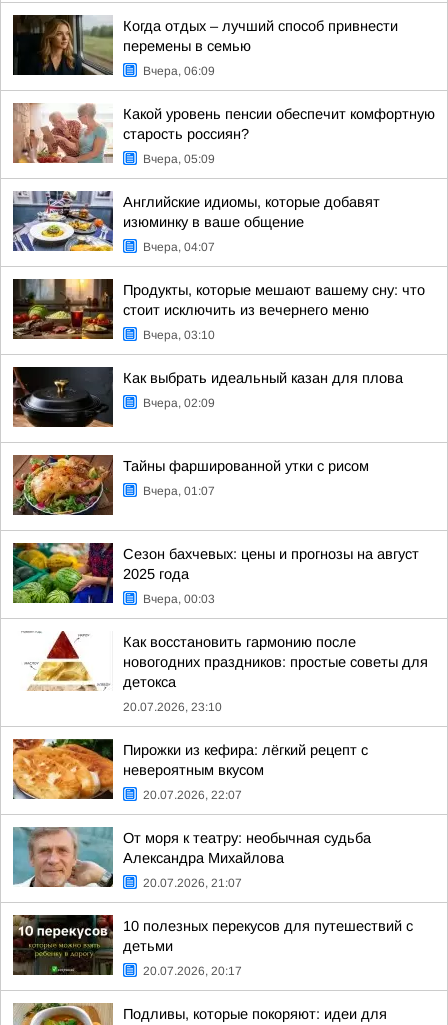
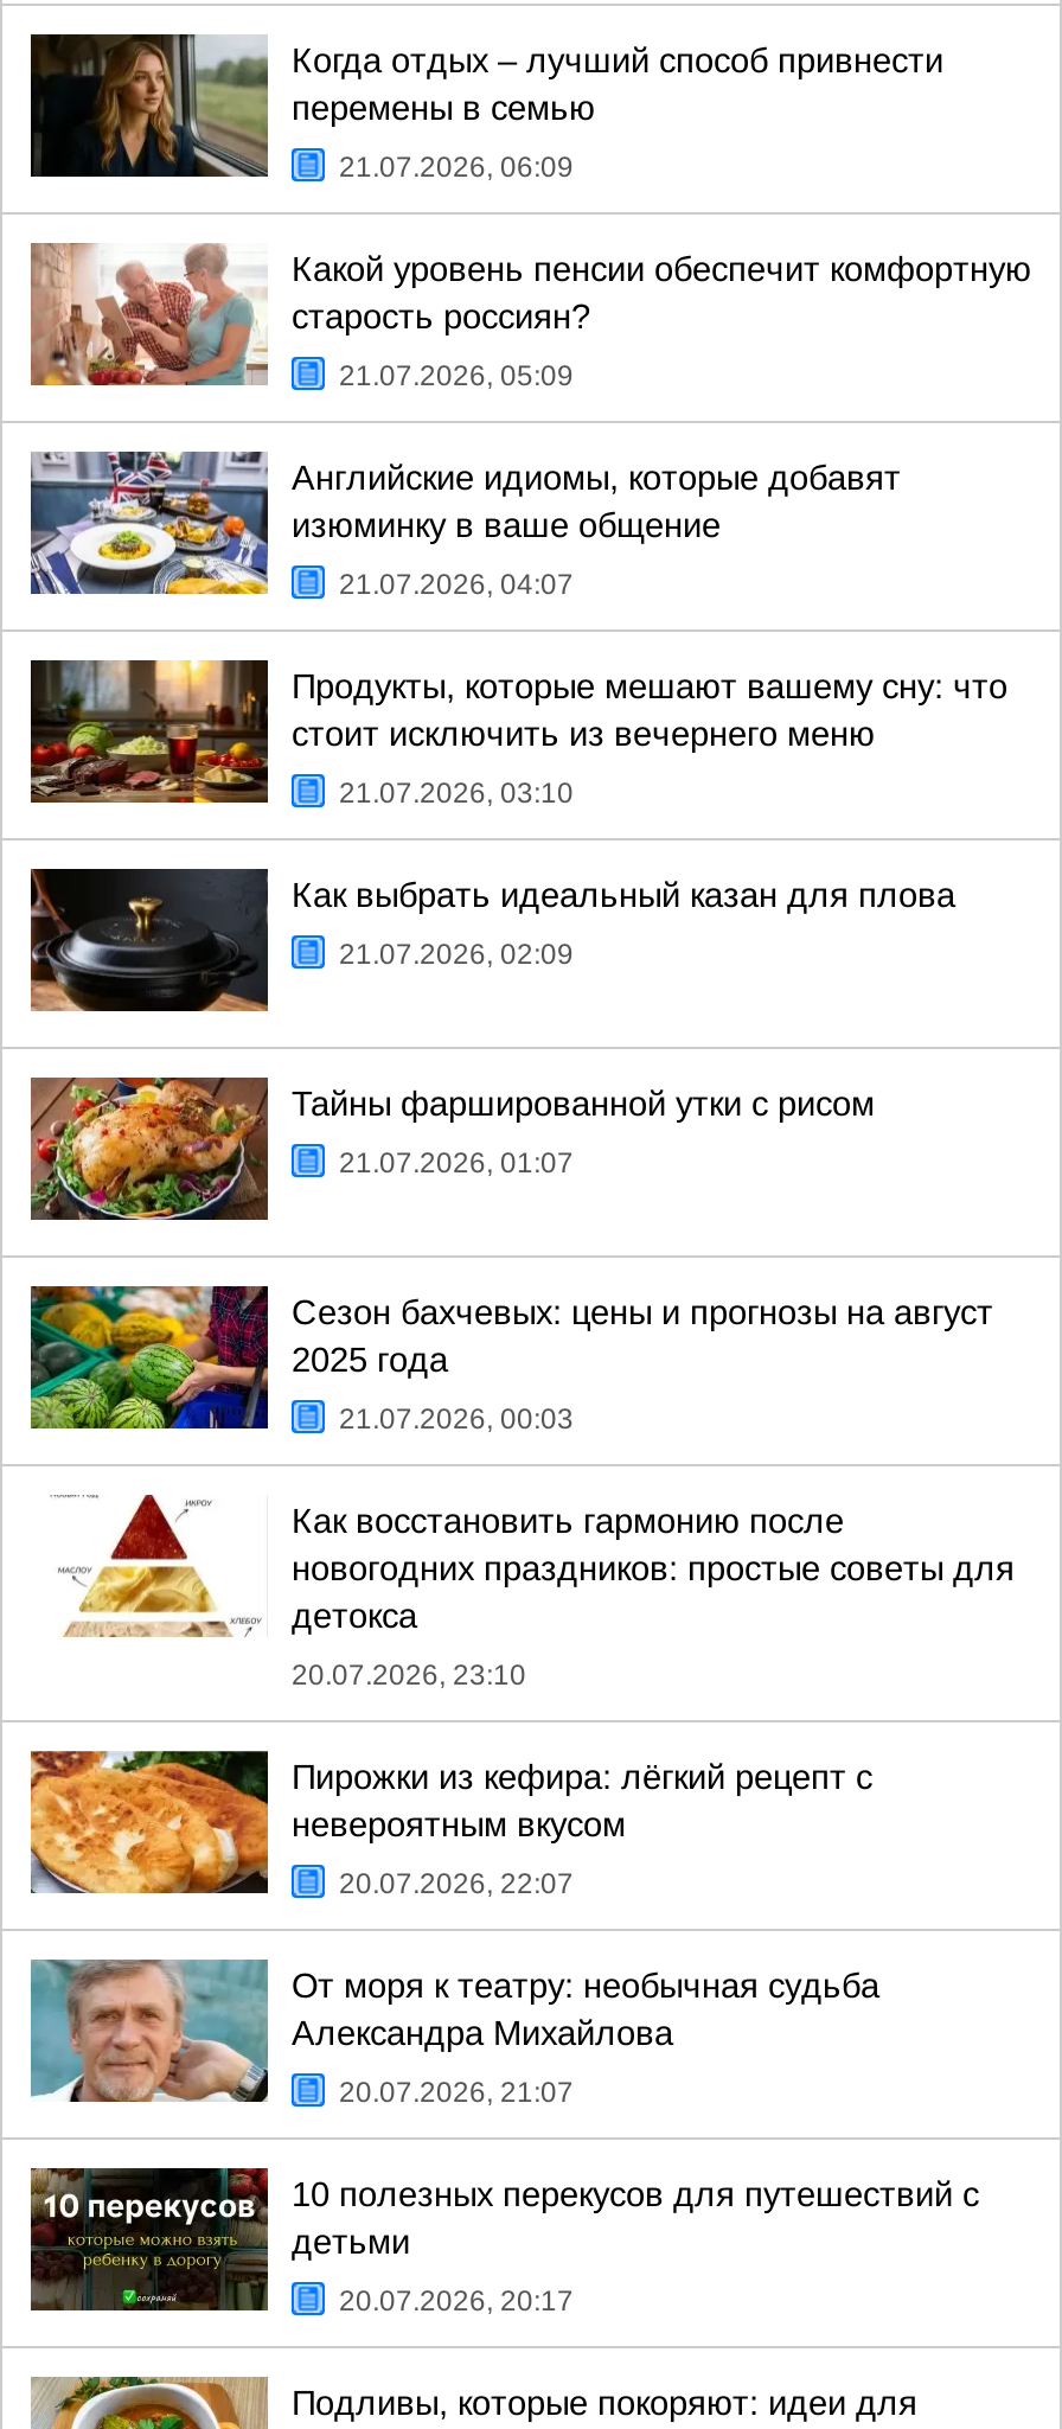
[143,64,215,78] Вчера, 06:09 -> [339,151,574,184] 21.07.2026, 06:09
[143,152,215,166] Вчера, 05:09 -> [339,359,574,392] 21.07.2026, 05:09
[143,240,215,254] Вчера, 04:07 -> [339,568,574,601] 21.07.2026, 04:07
[143,328,215,342] Вчера, 03:10 -> [339,776,574,810] 21.07.2026, 03:10
[143,396,215,410] Вчера, 02:09 -> [339,938,574,971] 21.07.2026, 02:09
[143,484,215,498] Вчера, 01:07 -> [339,1146,574,1180] 21.07.2026, 01:07
[143,592,215,606] Вчера, 00:03 -> [339,1402,574,1436] 21.07.2026, 00:03

